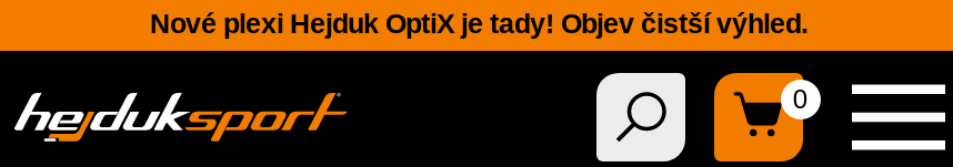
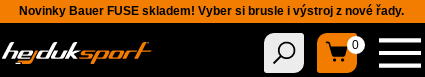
[150,10,807,40] Nové plexi Hejduk OptiX je tady! Objev čistší výhled. -> [18,4,403,18] Novinky Bauer FUSE skladem! Vyber si brusle i výstroj z nové řady.

